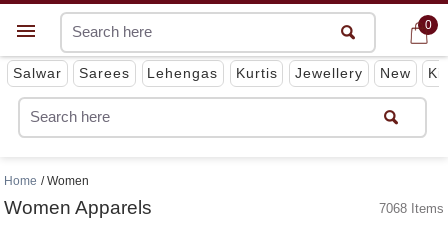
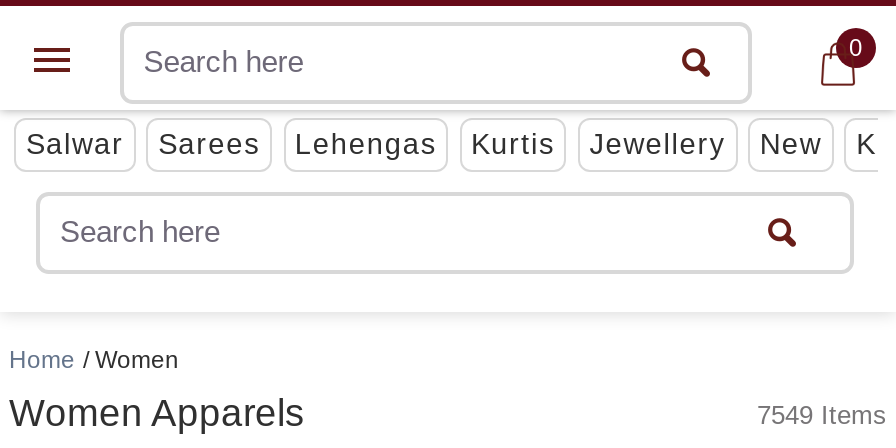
[378,201,443,216] 7068 Items -> [757,400,887,430] 7549 Items

